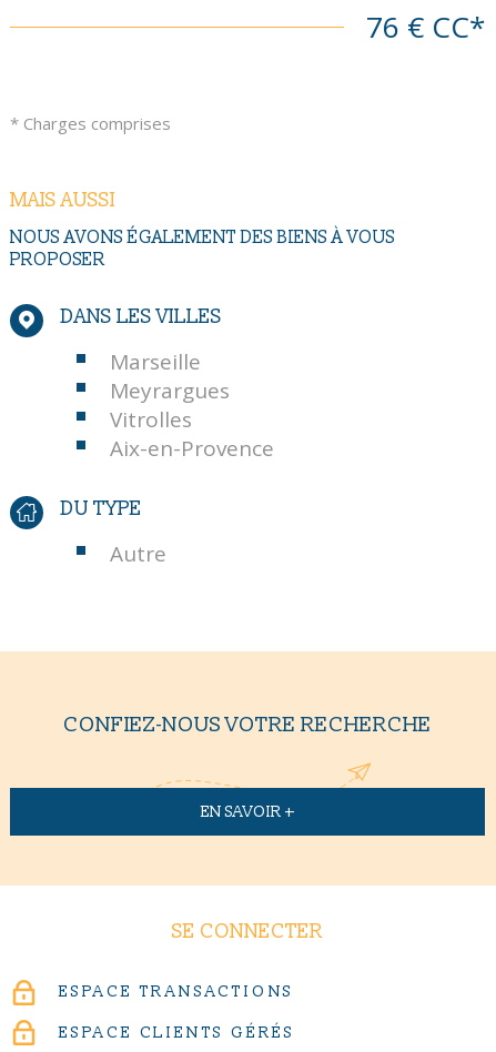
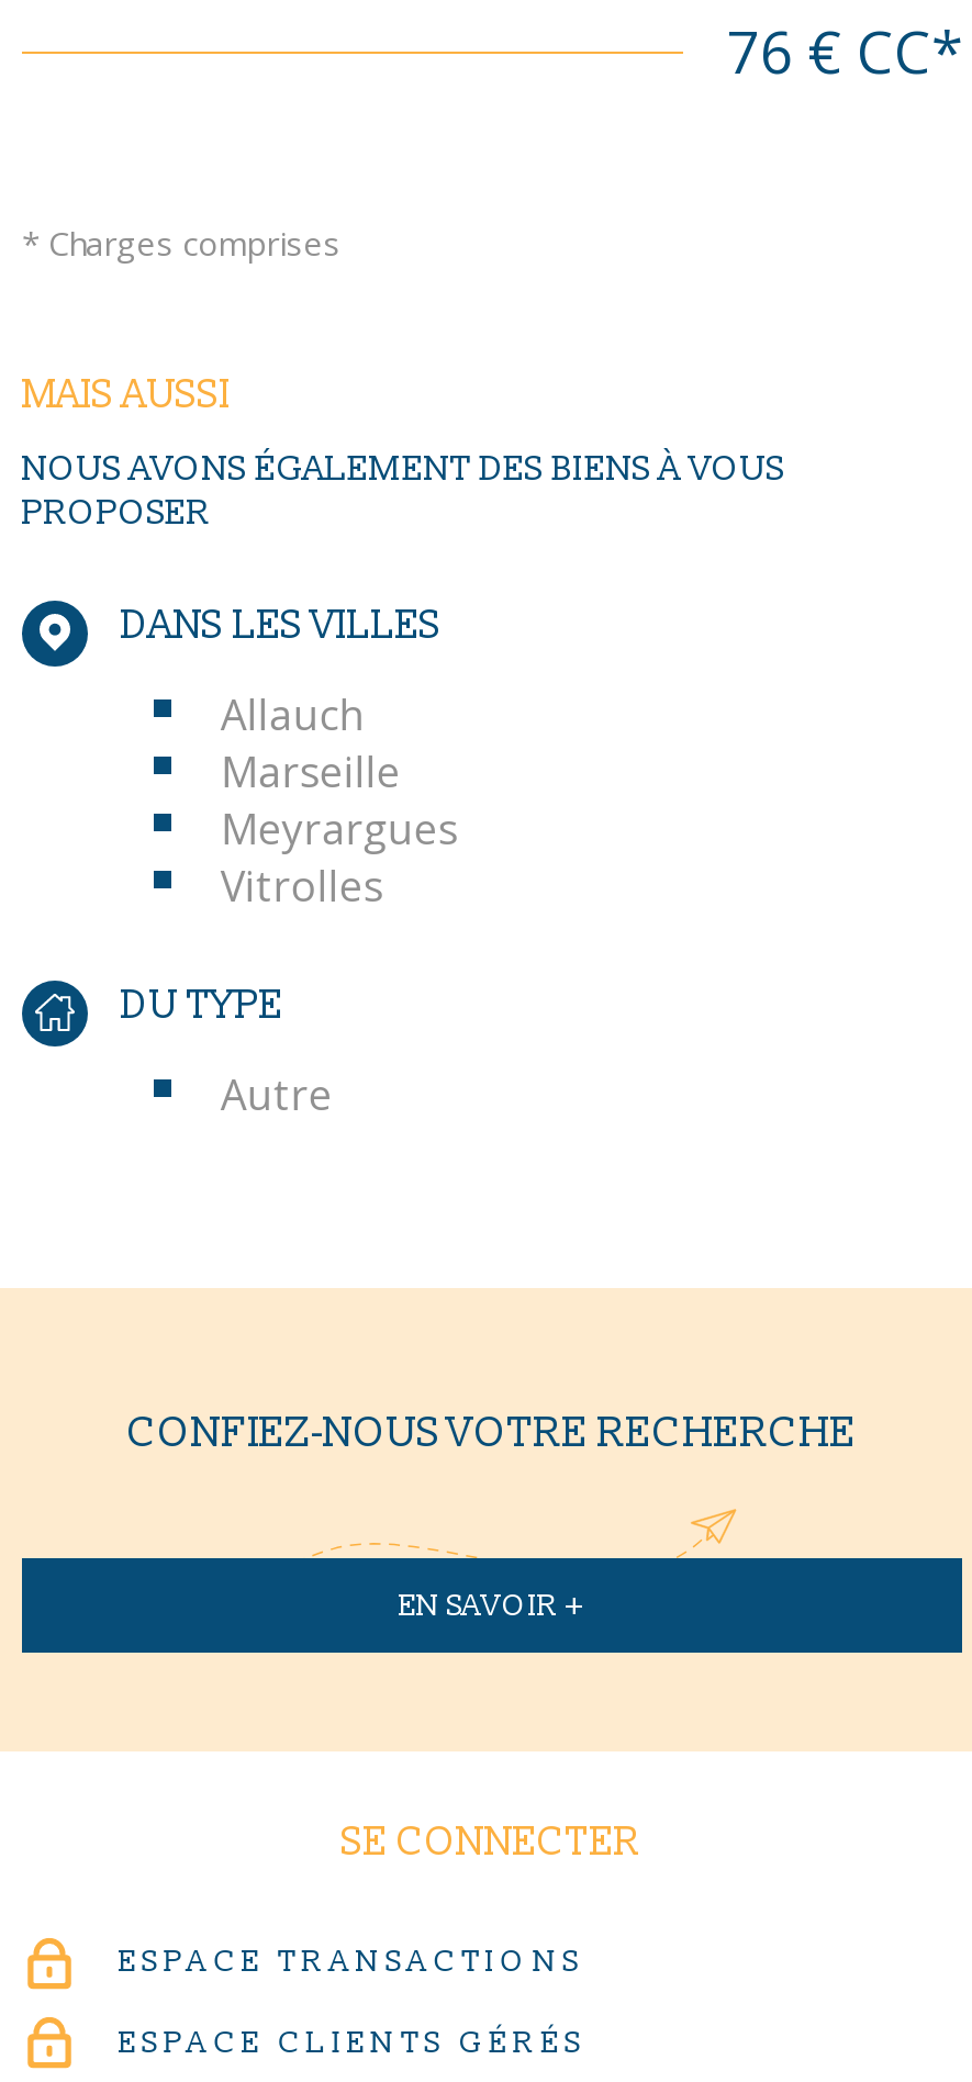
none -> [221,685,366,742] Allauch
moved [110,347,230,433] -> [221,742,458,914]: Marseille | Meyrargues | Vitrolles
[110,433,275,462] Aix-en-Provence -> none

